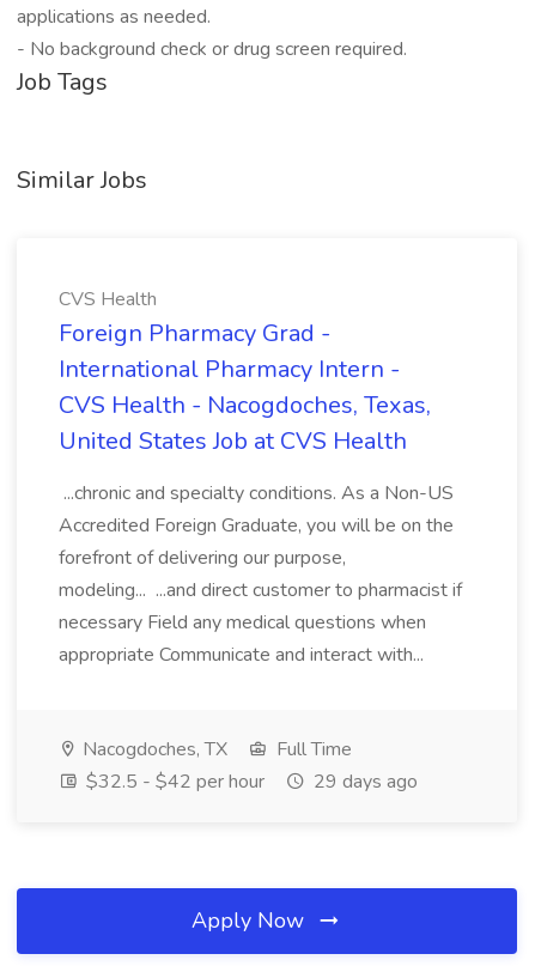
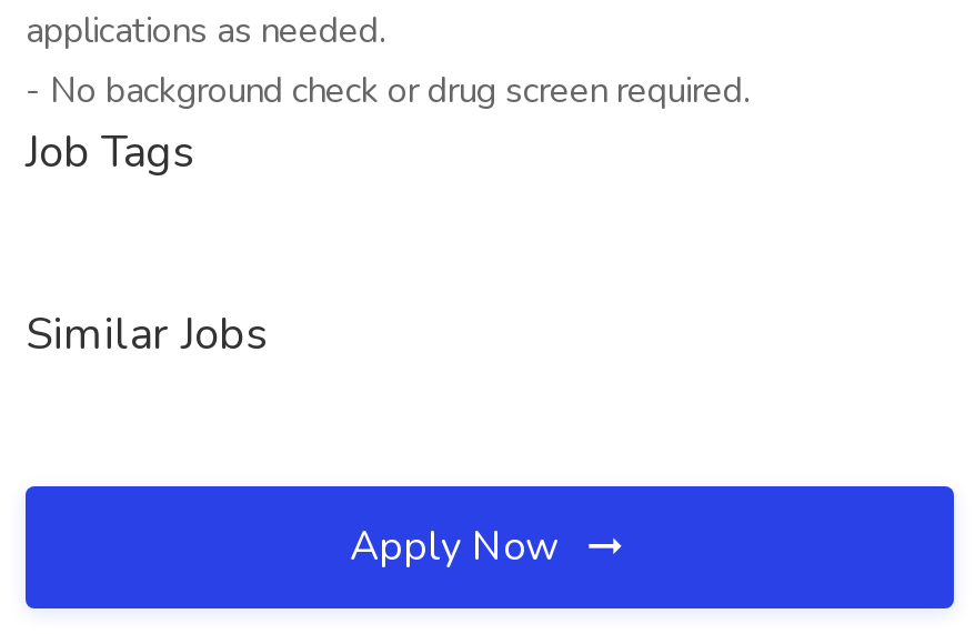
[59,286,462,668] CVS Health | Foreign Pharmacy Grad - | International Pharmacy Intern - | CVS Health - Nacogdoches, Texas, | United States Job at CVS Health | ...chronic and specialty conditions. As a Non-US | Accredited Foreign Graduate, you will be on the | forefront of delivering our purpose, | modeling... ...and direct customer to pharmacist if | necessary Field any medical questions when | appropriate Communicate and interact with... -> none
[78,736,418,795] Nacogdoches, TX | Full Time | $32.5 - $42 per hour | 29 days ago -> none

